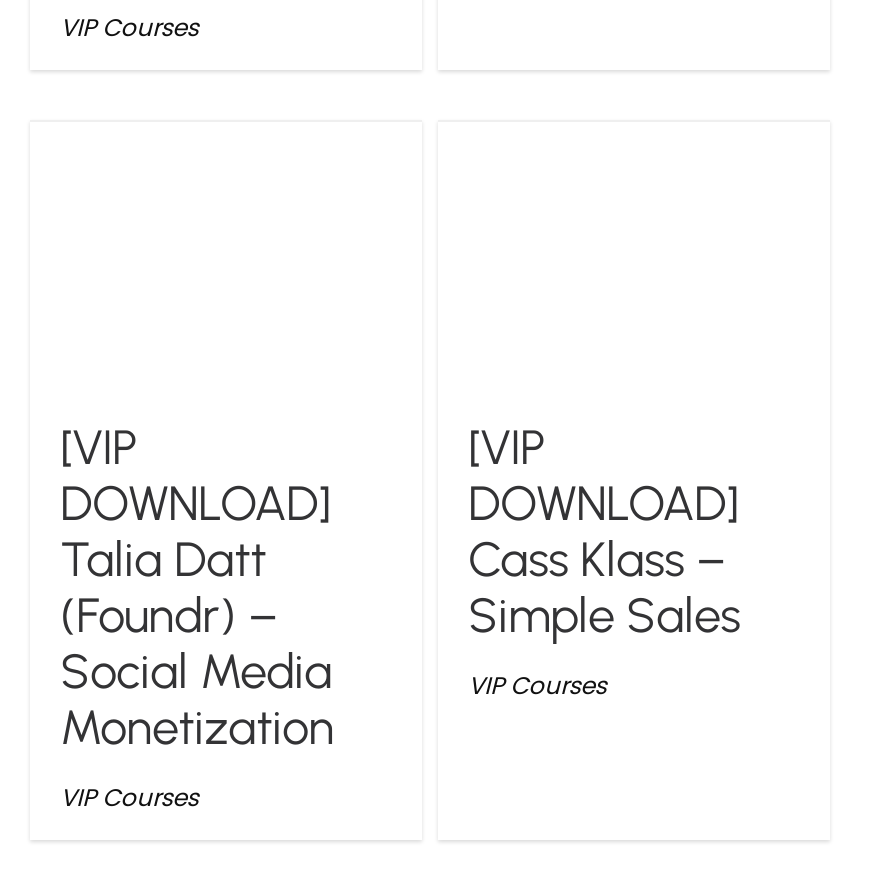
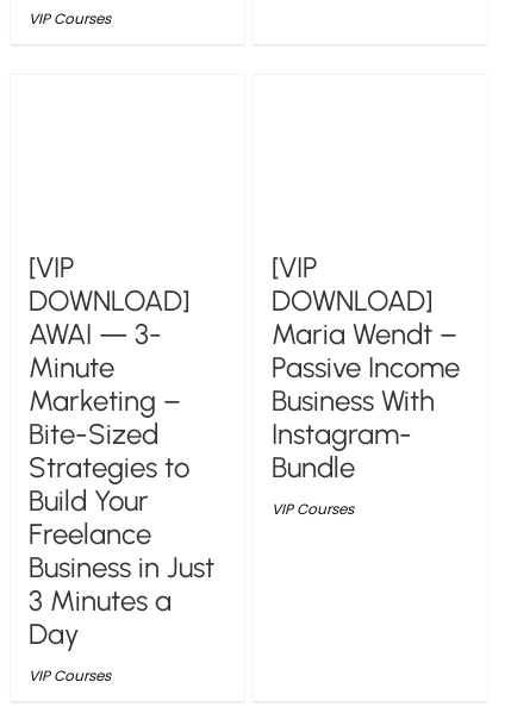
[60,529,334,755] Talia Datt | (Foundr) – | Social Media | Monetization -> [29,317,215,651] AWAI — 3- | Minute | Marketing – | Bite-Sized | Strategies to | Build Your | Freelance | Business in Just | 3 Minutes a | Day
[468,529,740,643] Cass Klass – | Simple Sales -> [272,317,460,485] Maria Wendt – | Passive Income | Business With | Instagram- | Bundle

